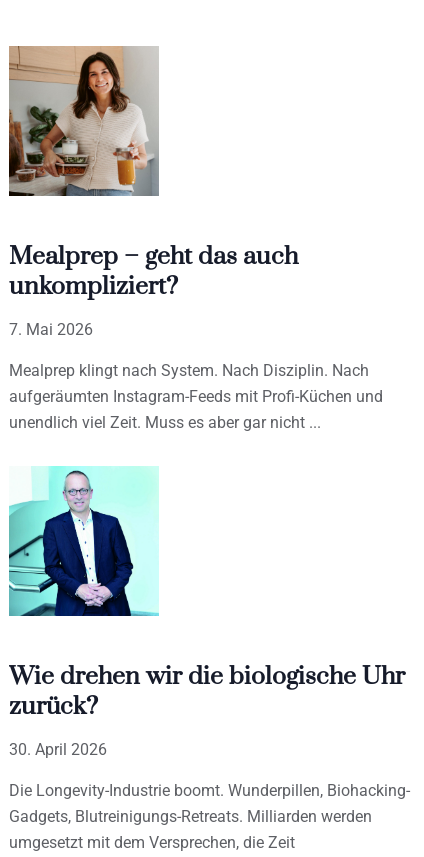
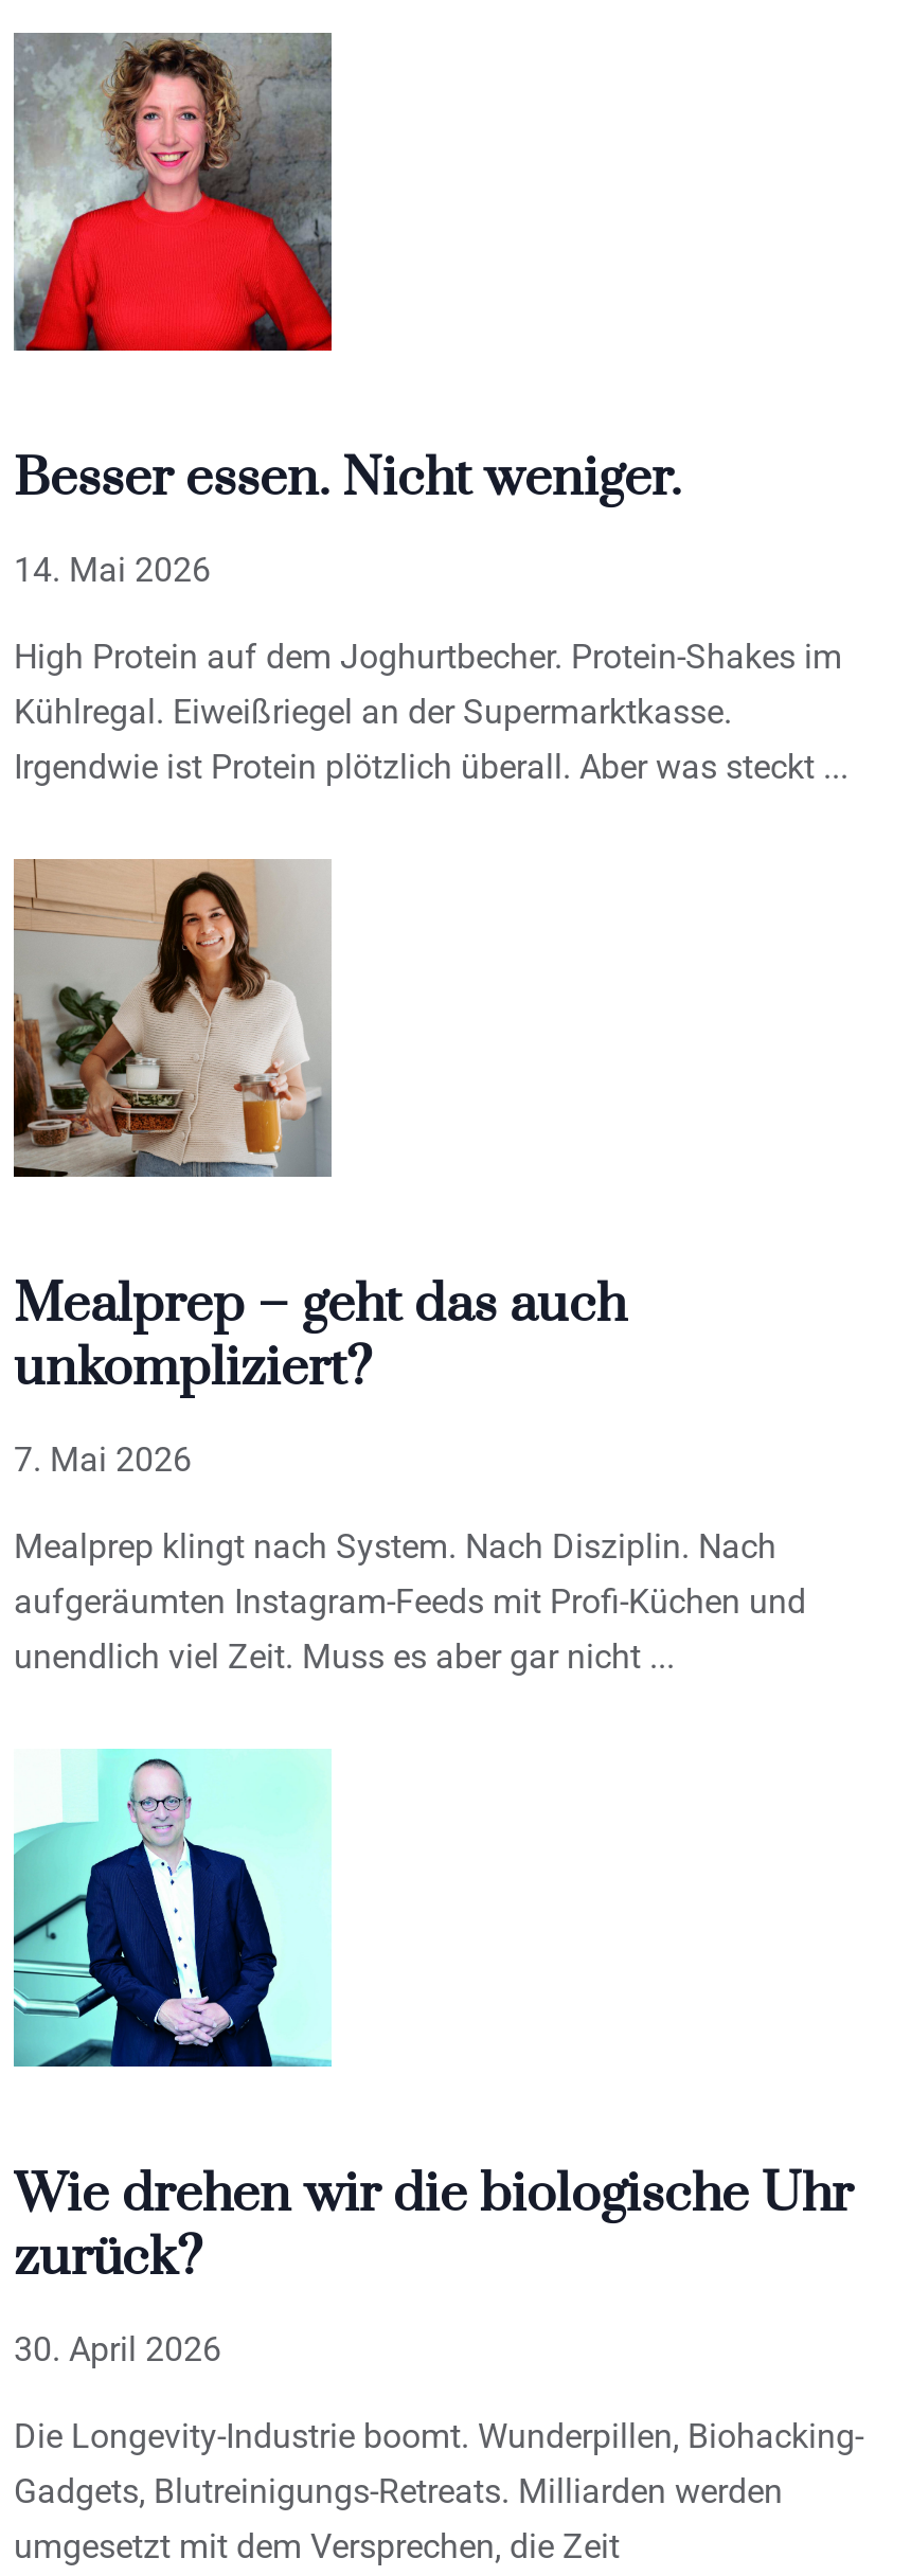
none -> [14,446,842,787] Besser essen. Nicht weniger. | 14. Mai 2026 | High Protein auf dem Joghurtbecher. Protein-Shakes im | Kühlregal. Eiweißriegel an der Supermarktkasse. | Irgendwie ist Protein plötzlich überall. Aber was steckt
none -> [14,33,334,353] [image]

